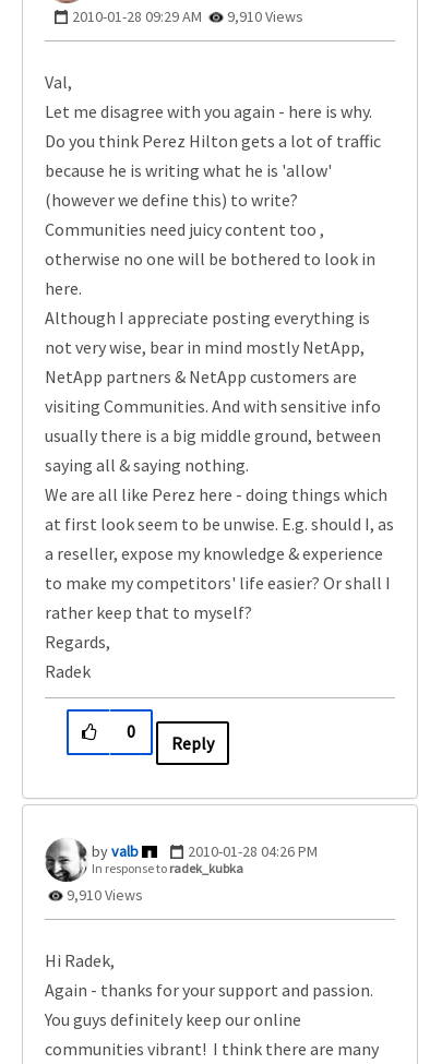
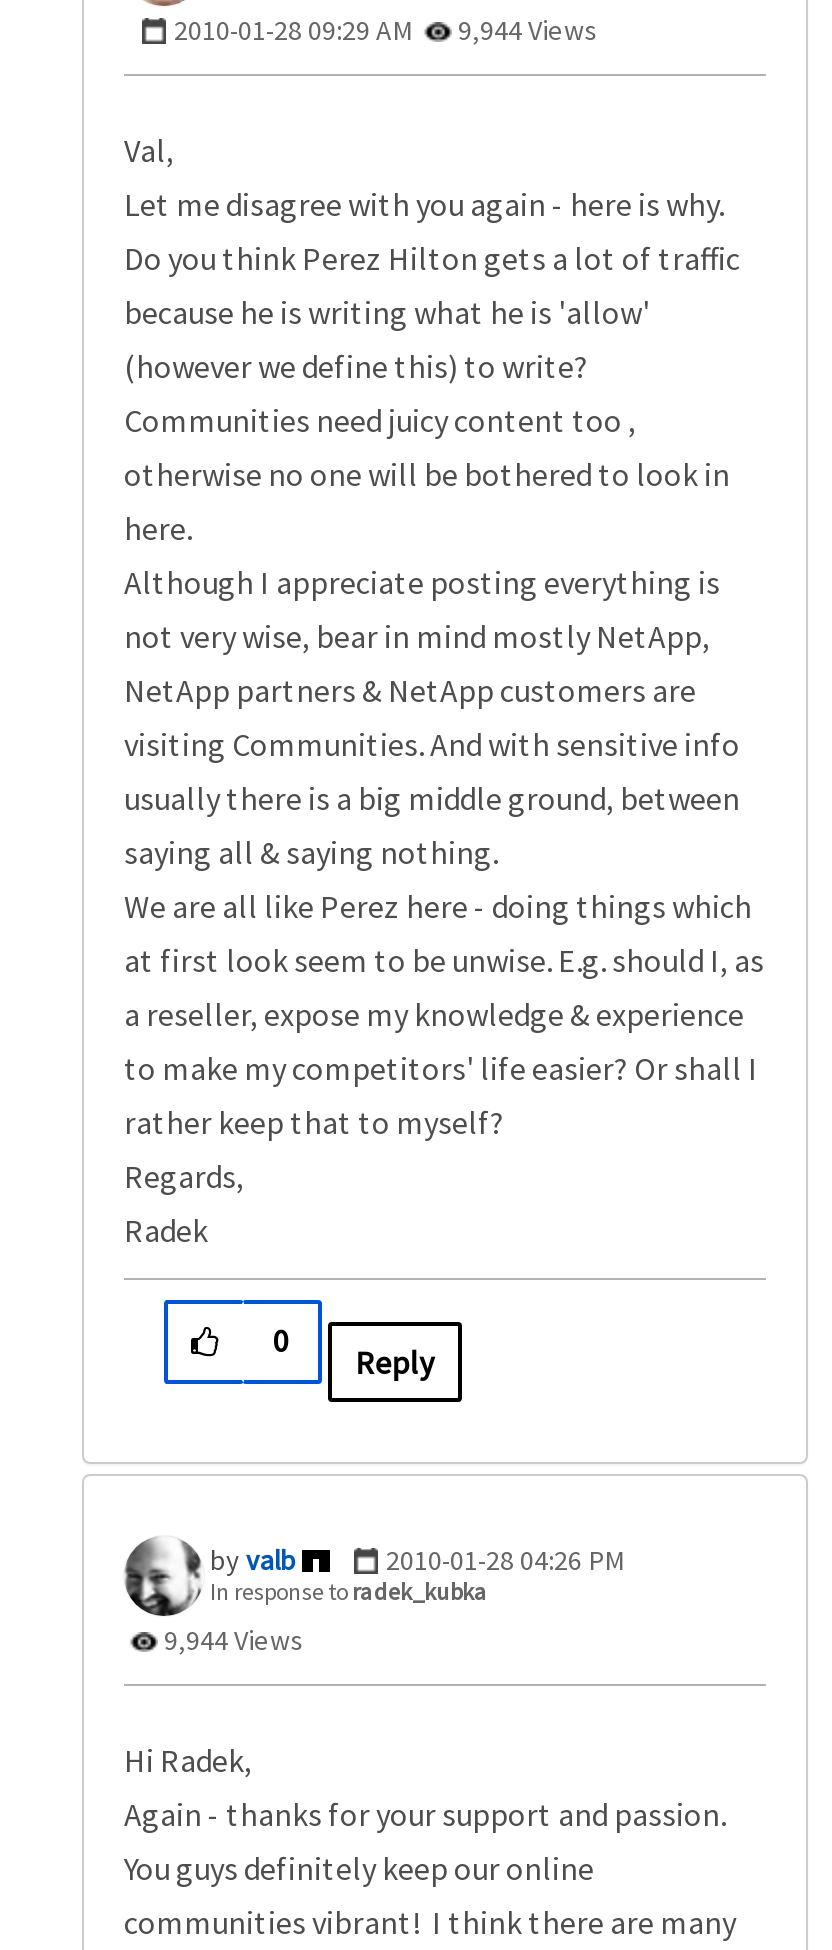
[72,7,303,27] 2010-01-28 09:29 AM 9,910 Views -> [174,13,598,49] 2010-01-28 09:29 AM 9,944 Views
[63,885,143,905] 9,910 Views -> [158,1623,304,1659] 9,944 Views

